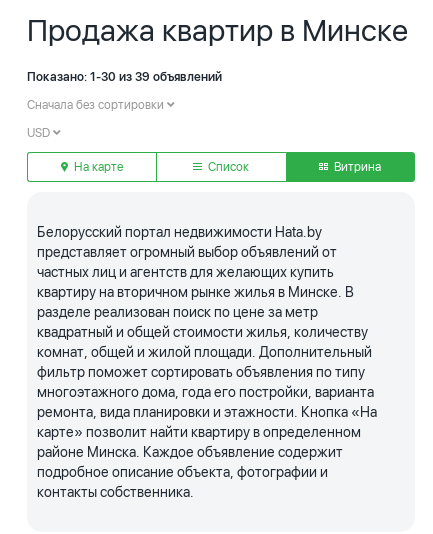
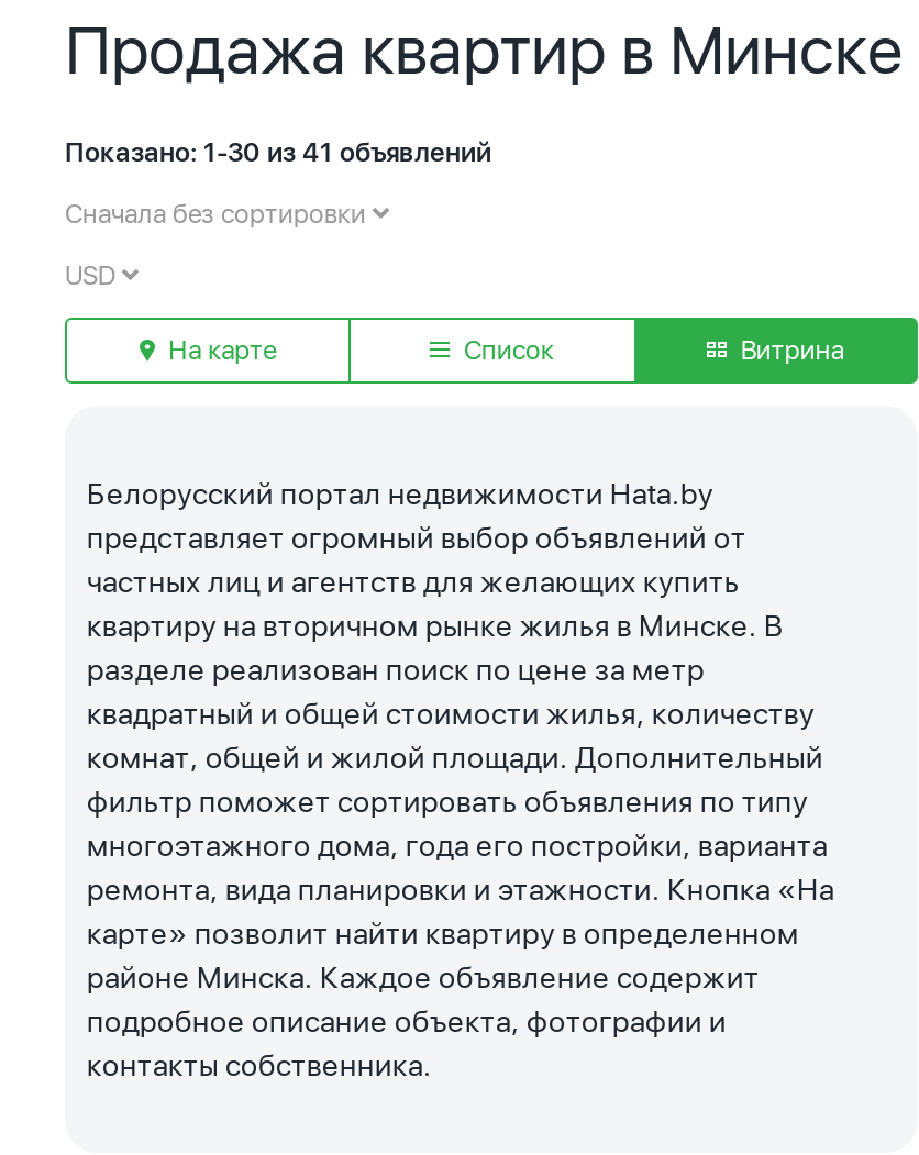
[27,70,222,84] Показано: 1-30 из 39 объявлений -> [65,137,491,168] Показано: 1-30 из 41 объявлений

